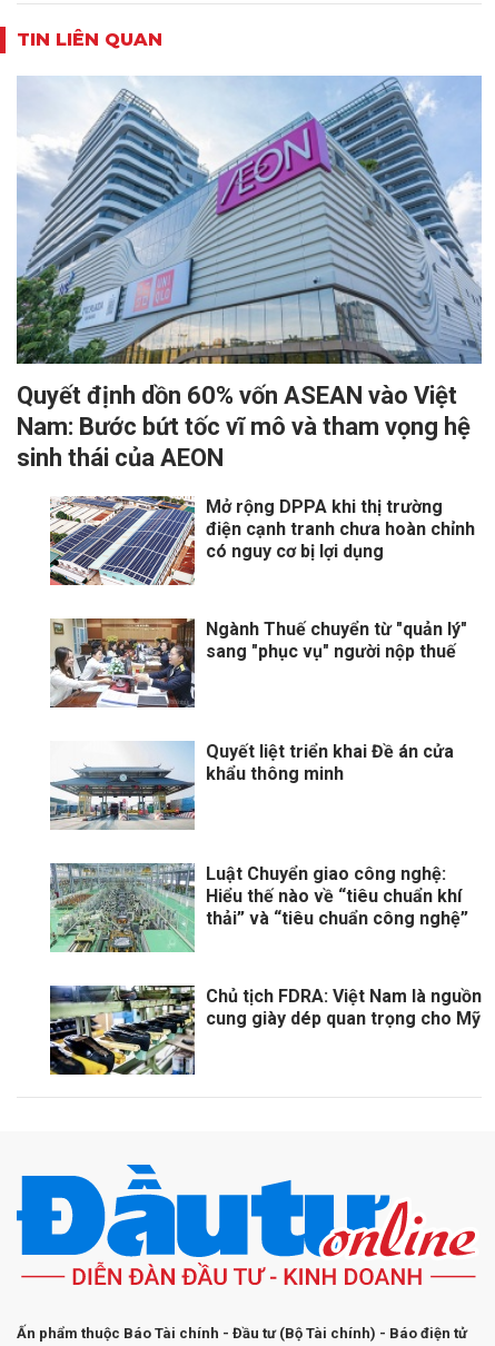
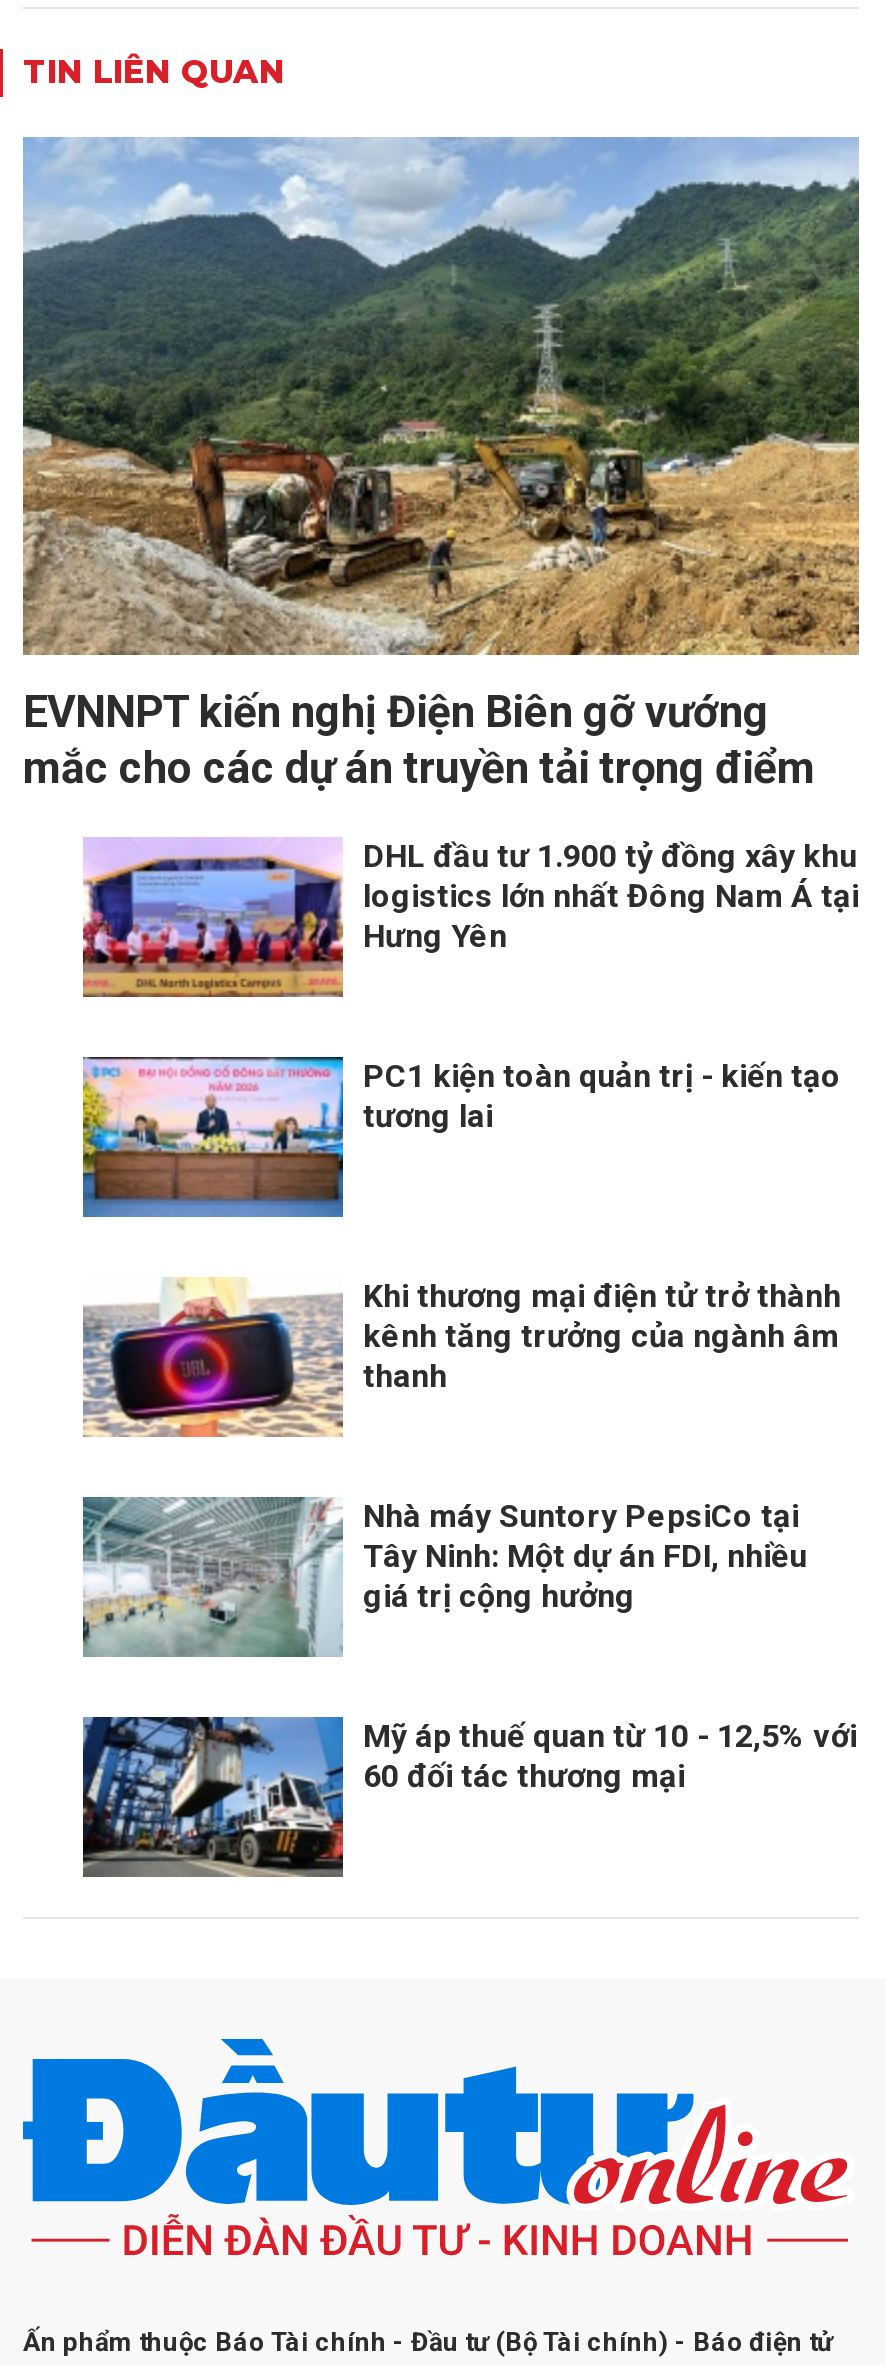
[16,77,483,472] [image] | Quyết định dồn 60% vốn ASEAN vào Việt | Nam: Bước bứt tốc vĩ mô và tham vọng hệ | sinh thái của AEON -> [21,137,861,793] [image] | EVNNPT kiến nghị Điện Biên gỡ vướng | mắc cho các dự án truyền tải trọng điểm
[49,495,475,585] [image] | Mở rộng DPPA khi thị trường | điện cạnh tranh chưa hoàn chỉnh | có nguy cơ bị lợi dụng -> [81,837,859,999] [image] | DHL đầu tư 1.900 tỷ đồng xây khu | logistics lớn nhất Đông Nam Á tại | Hưng Yên
[50,617,467,709] [image] | Ngành Thuế chuyển từ "quản lý" | sang "phục vụ" người nộp thuế -> [83,1055,841,1219] [image] | PC1 kiện toàn quản trị - kiến tạo | tương lai
[50,741,454,830] [image] | Quyết liệt triển khai Đề án cửa | khẩu thông minh -> [81,1277,841,1437] [image] | Khi thương mại điện tử trở thành | kênh tăng trưởng của ngành âm | thanh
[50,863,468,952] [image] | Luật Chuyển giao công nghệ: | Hiểu thế nào về “tiêu chuẩn khí | thải” và “tiêu chuẩn công nghệ” -> [83,1497,807,1659] [image] | Nhà máy Suntory PepsiCo tại | Tây Ninh: Một dự án FDI, nhiều | giá trị cộng hưởng
[50,984,482,1076] [image] | Chủ tịch FDRA: Việt Nam là nguồn | cung giày dép quan trọng cho Mỹ -> [81,1715,857,1879] [image] | Mỹ áp thuế quan từ 10 - 12,5% với | 60 đối tác thương mại

